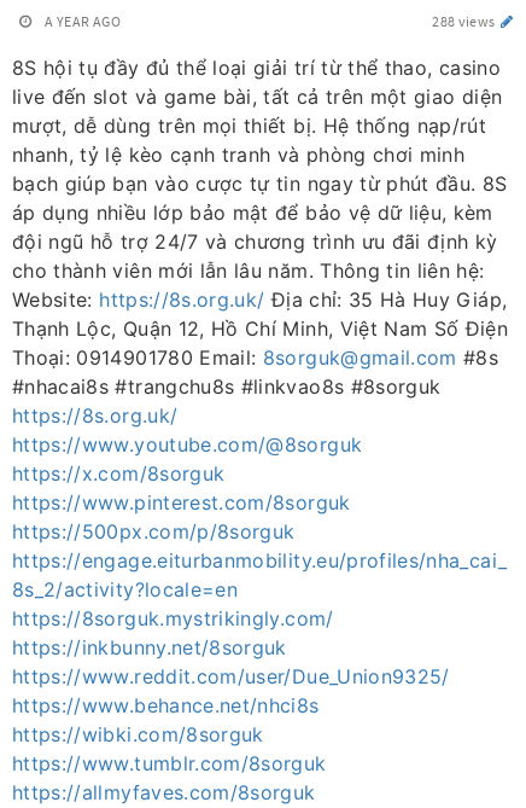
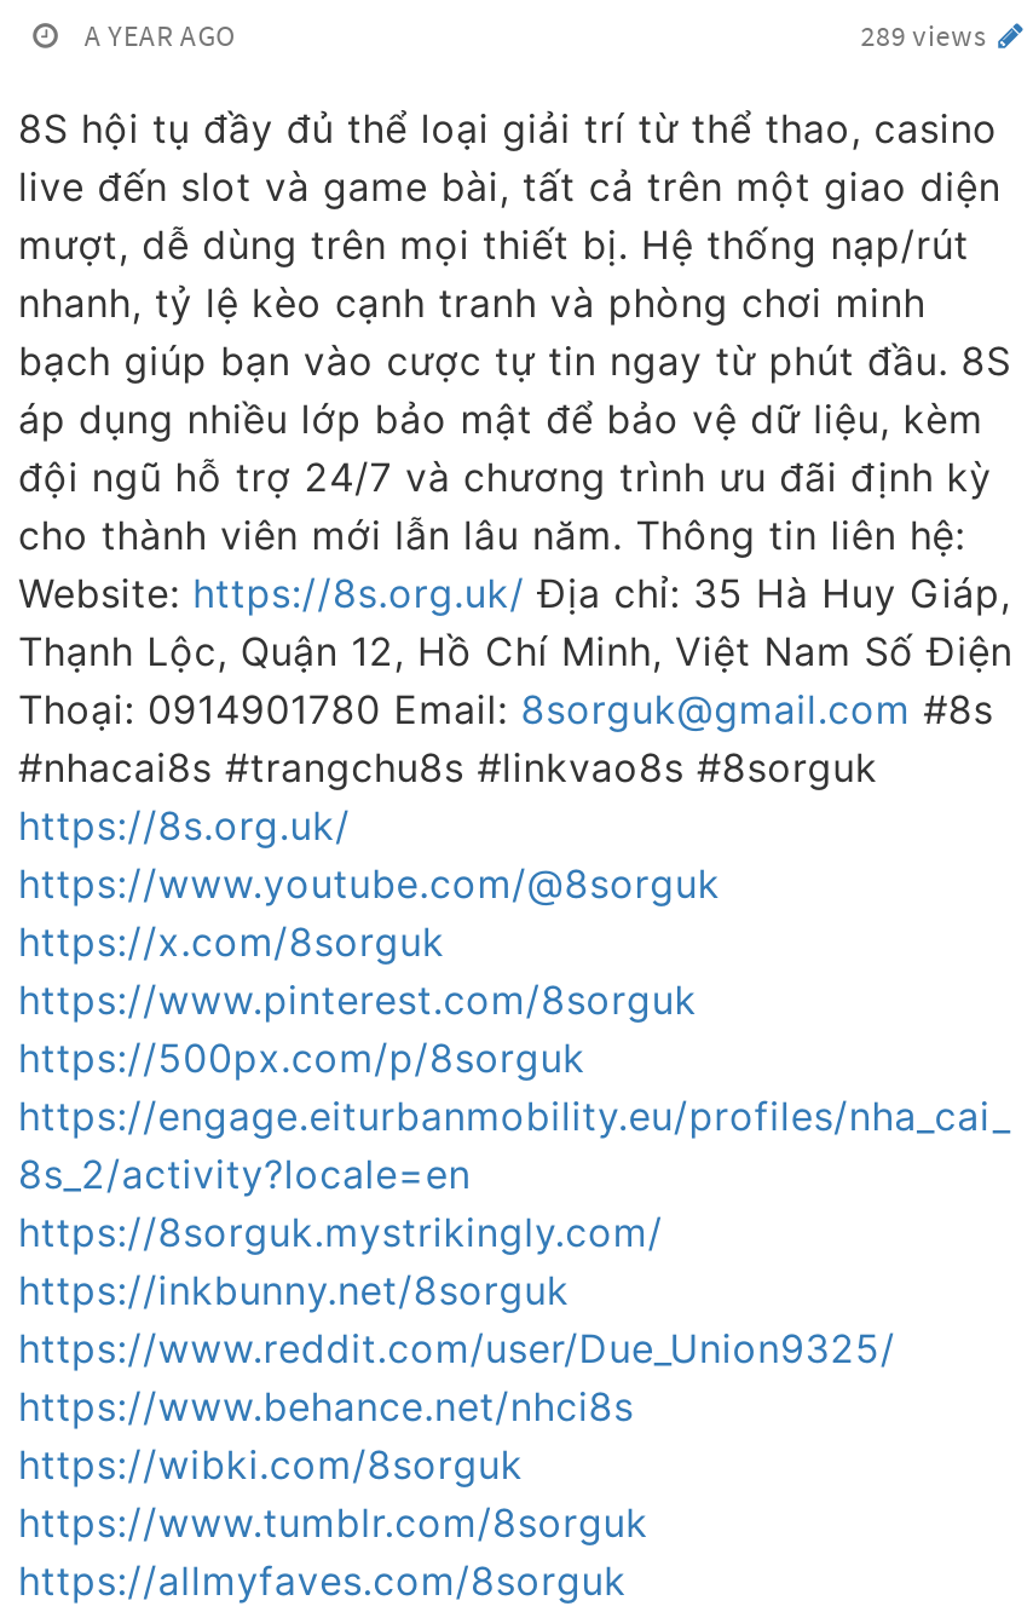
[432,12,498,30] 288 views -> [861,17,992,53] 289 views

